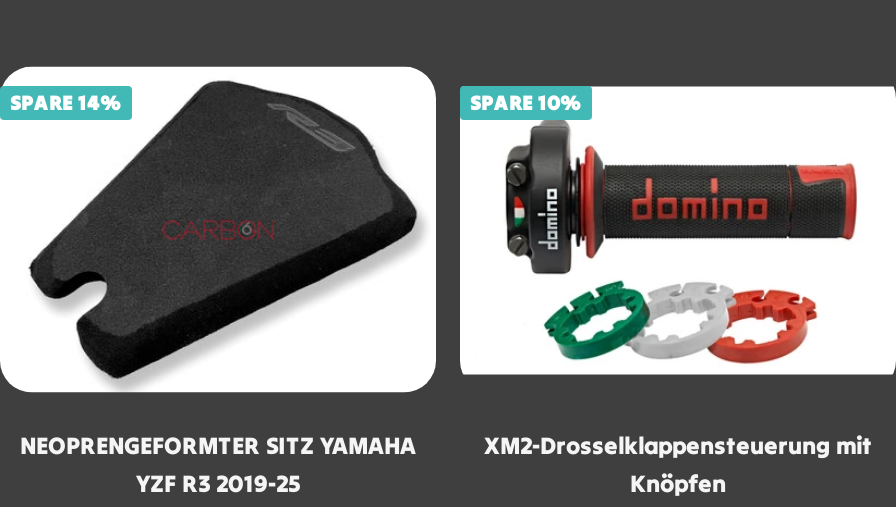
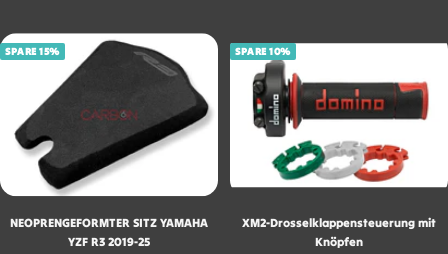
[10,90,121,116] SPARE 14% -> [5,45,59,58] SPARE 15%

